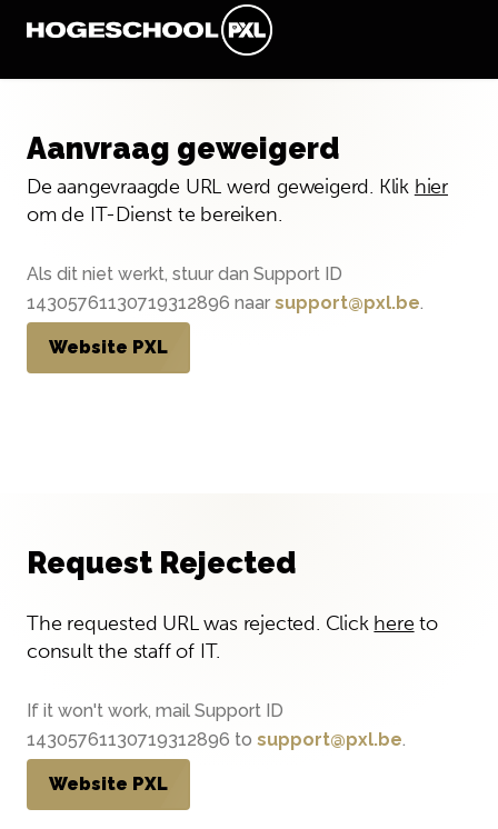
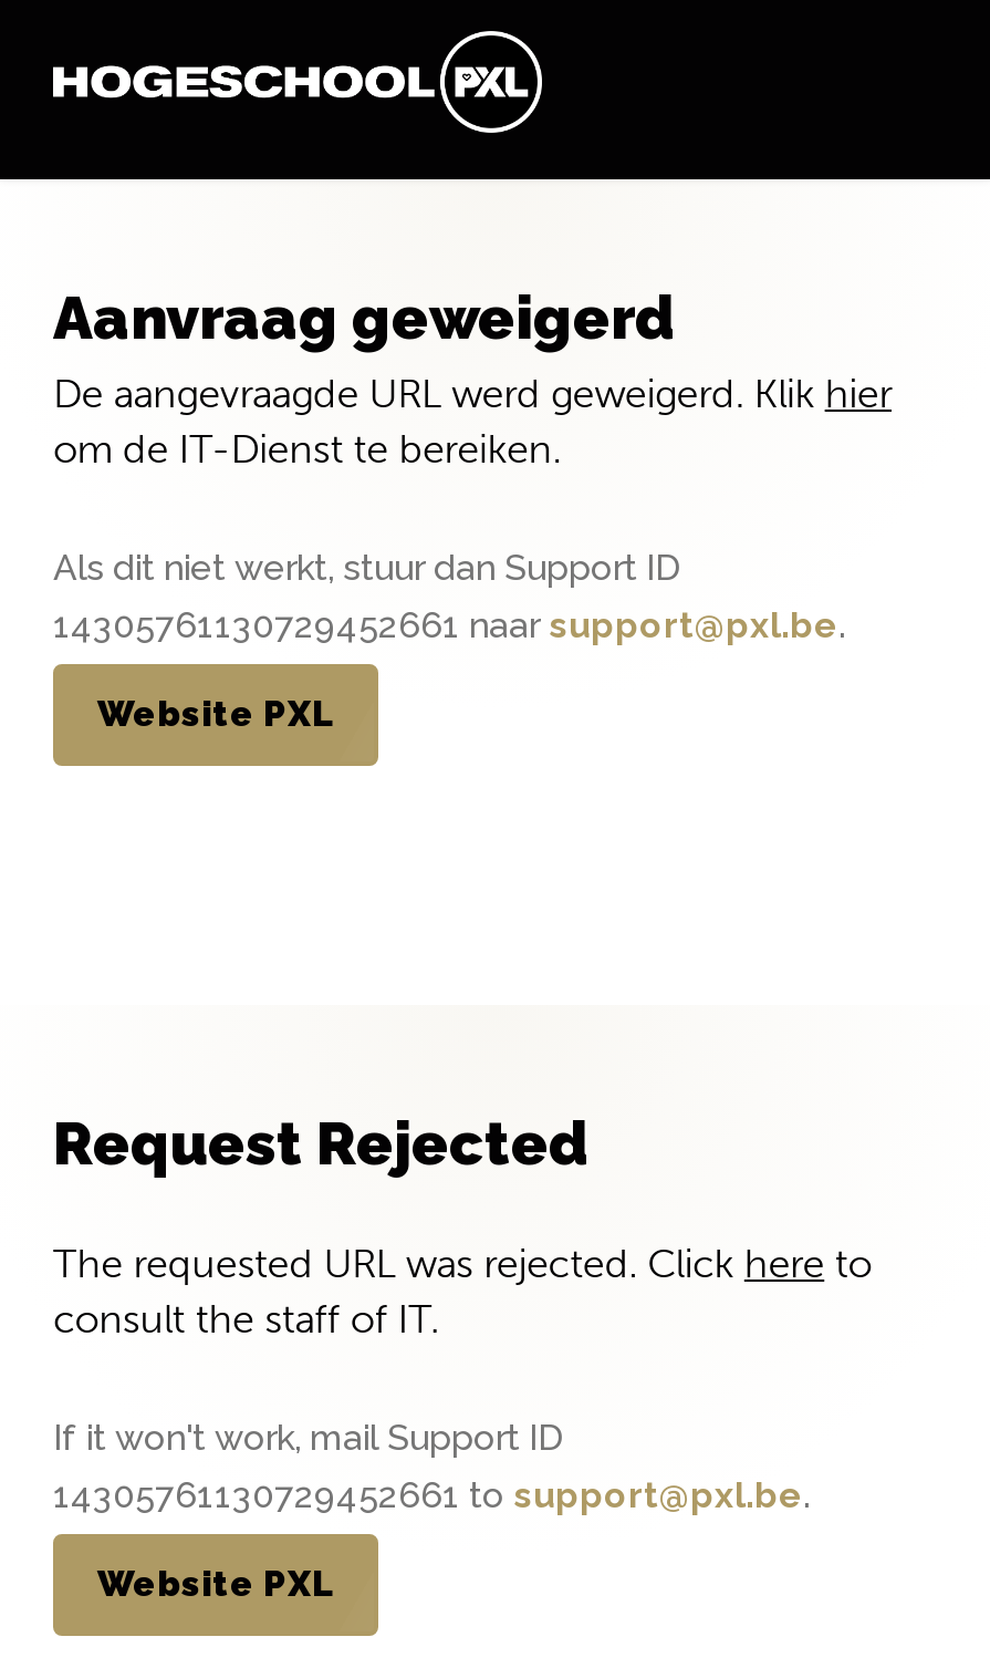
[27,292,424,313] 14305761130719312896 naar support@pxl.be. -> [53,604,845,646] 14305761130729452661 naar support@pxl.be.
[27,729,406,750] 14305761130719312896 to support@pxl.be. -> [53,1474,810,1516] 14305761130729452661 to support@pxl.be.

